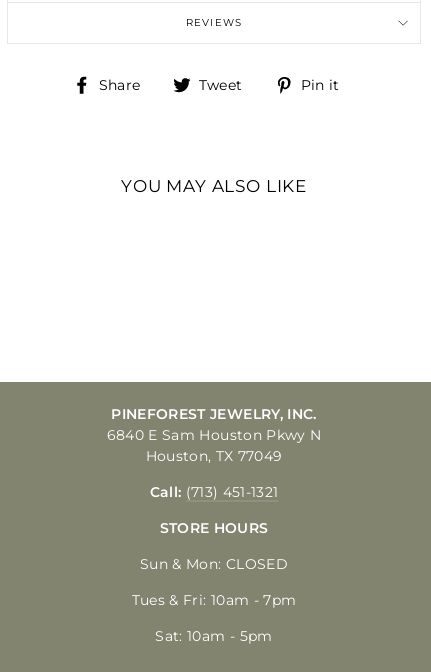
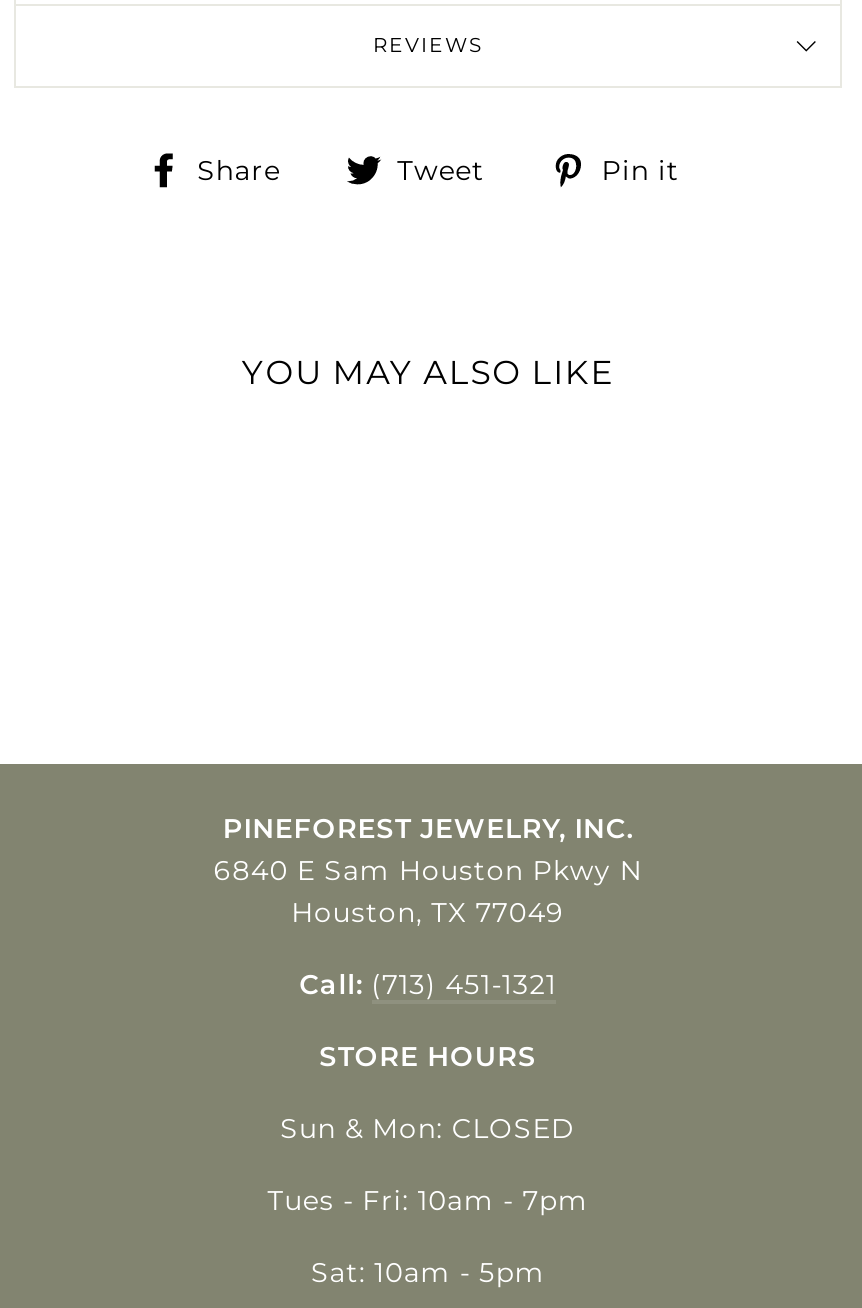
[132,592,296,608] Tues & Fri: 10am - 7pm -> [268,1184,588,1216] Tues - Fri: 10am - 7pm

